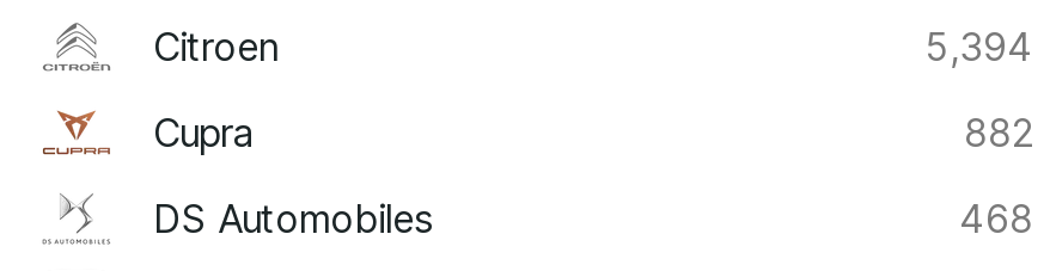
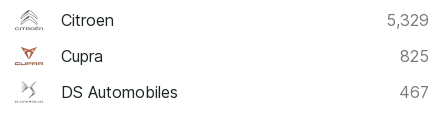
[926,21,1033,69] 5,394 -> [386,9,429,29] 5,329
[964,107,1033,155] 882 -> [400,45,429,65] 825
[959,193,1033,241] 468 -> [399,81,429,101] 467

